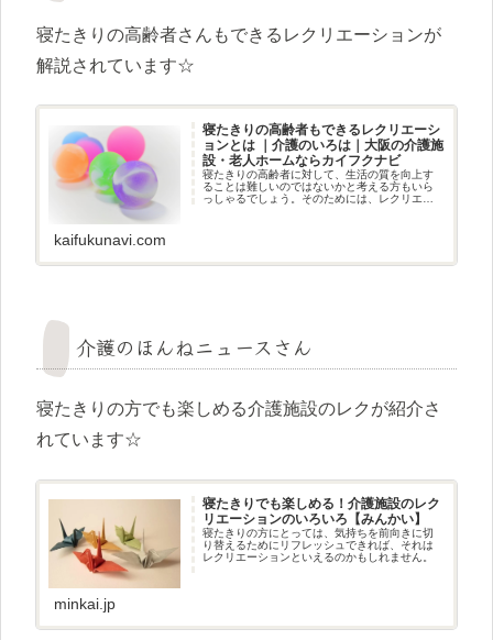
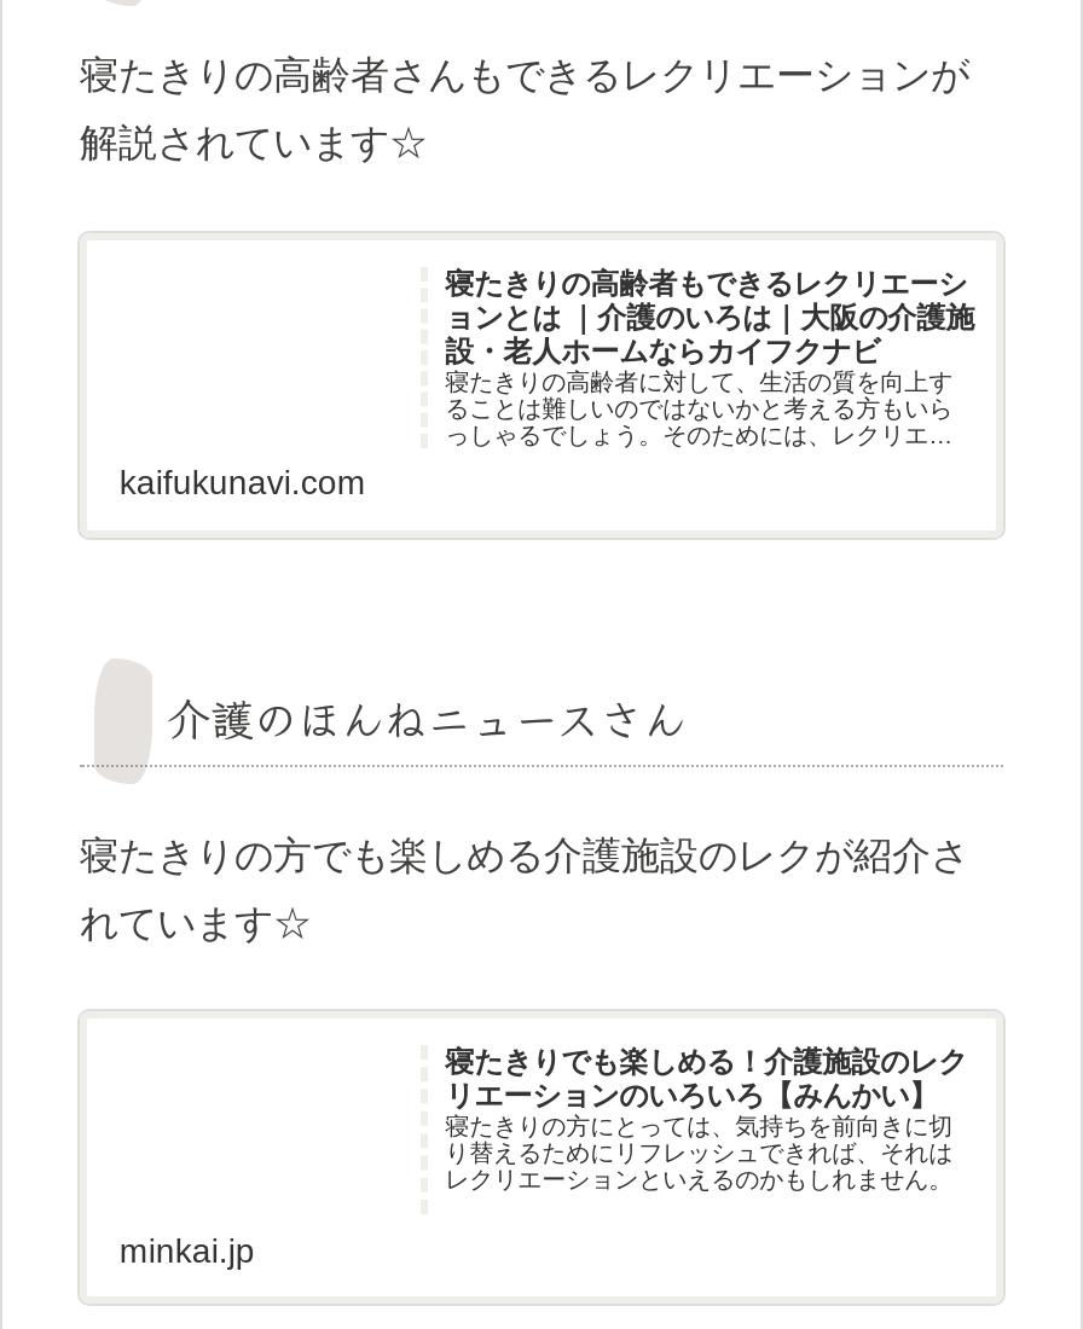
[50,125,179,223] [image] -> none
[47,498,182,589] [image] -> none

